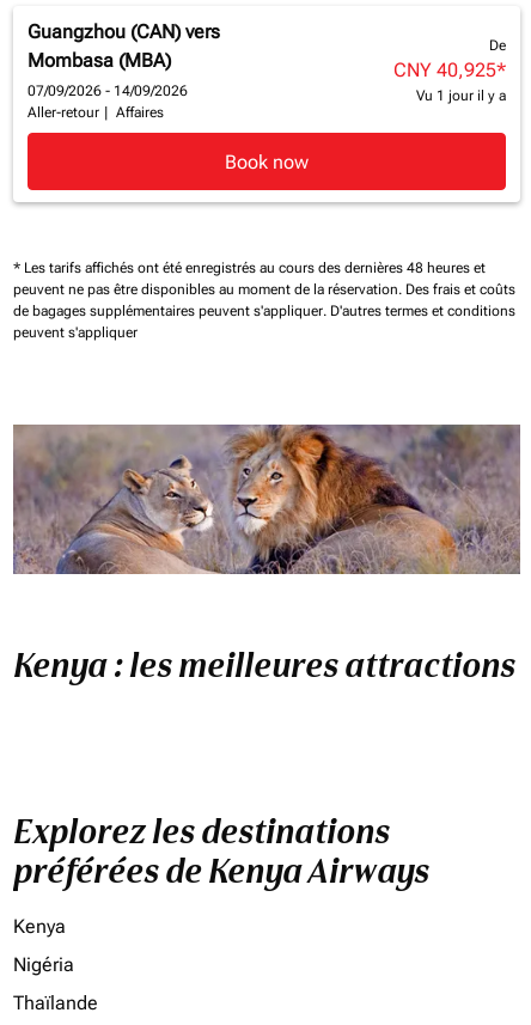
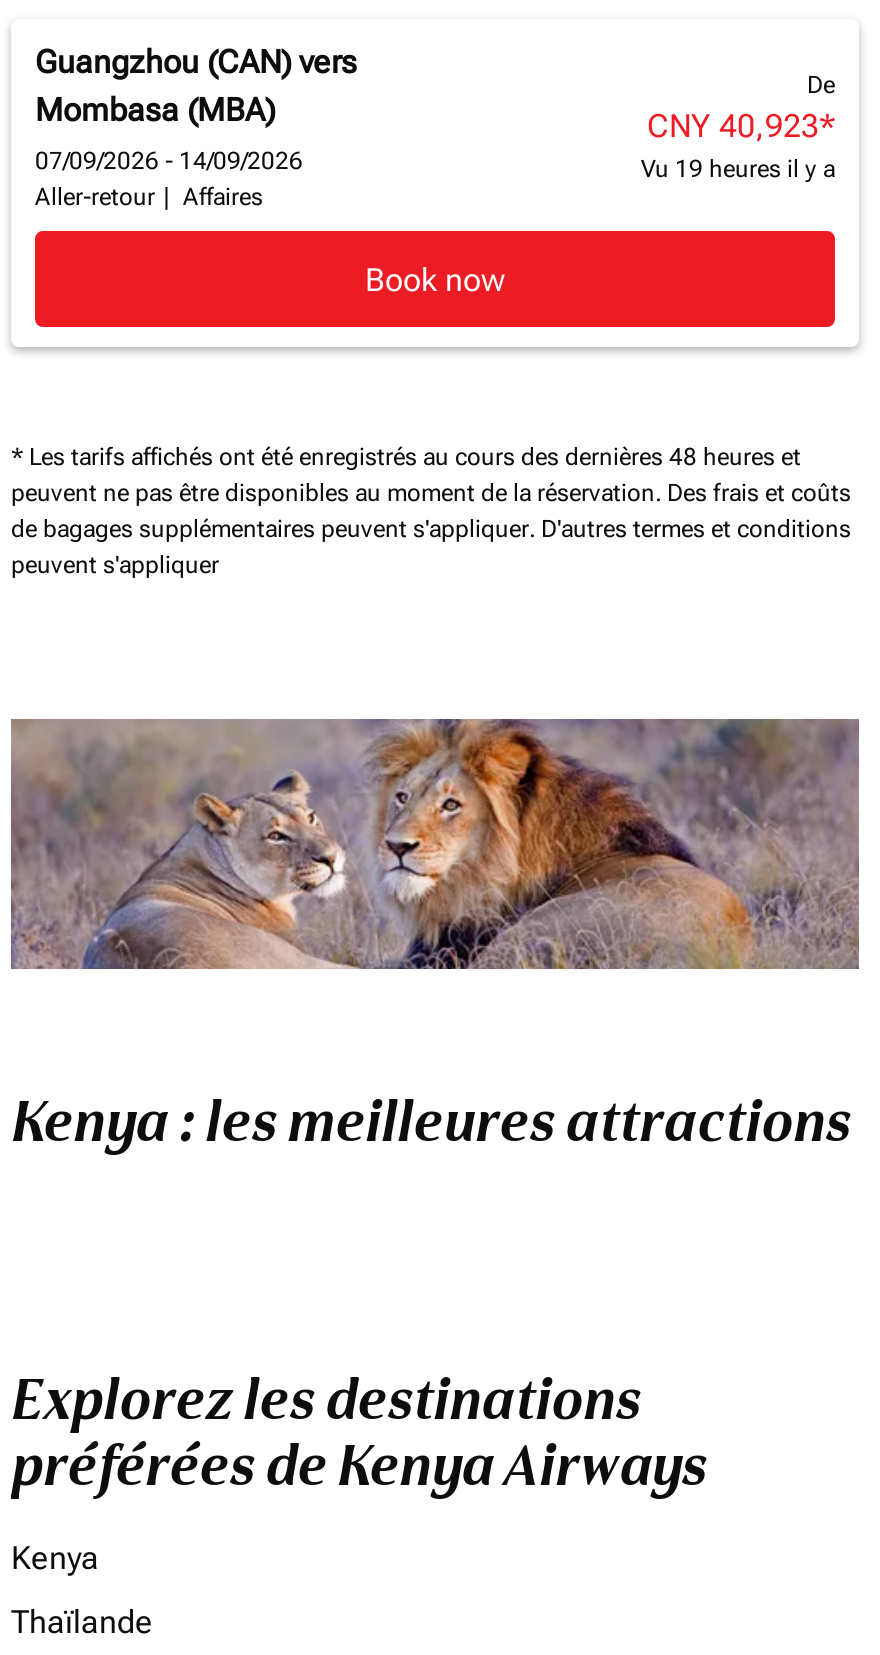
[393,59,506,82] CNY 40,925* -> [647,108,835,146] CNY 40,923*
[416,88,506,104] Vu 1 jour il y a -> [641,156,835,184] Vu 19 heures il y a
[13,954,74,976] Nigéria -> none

